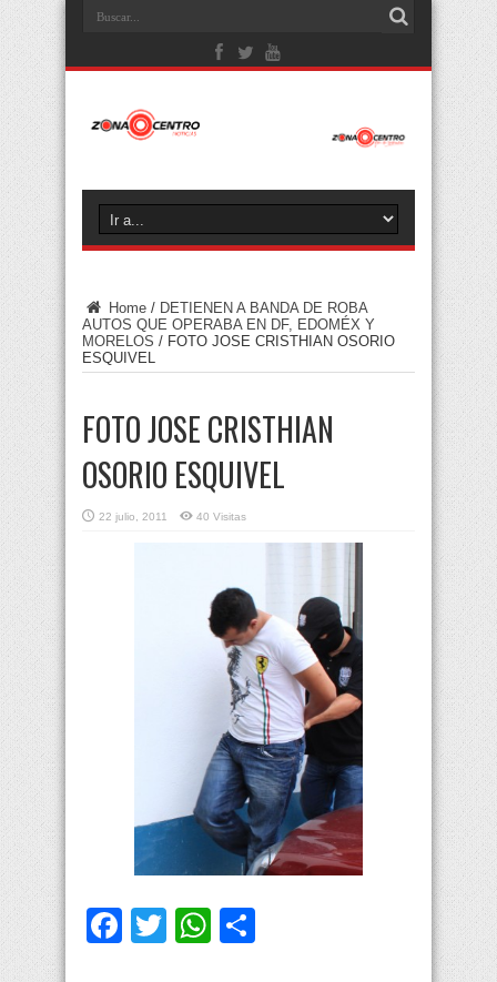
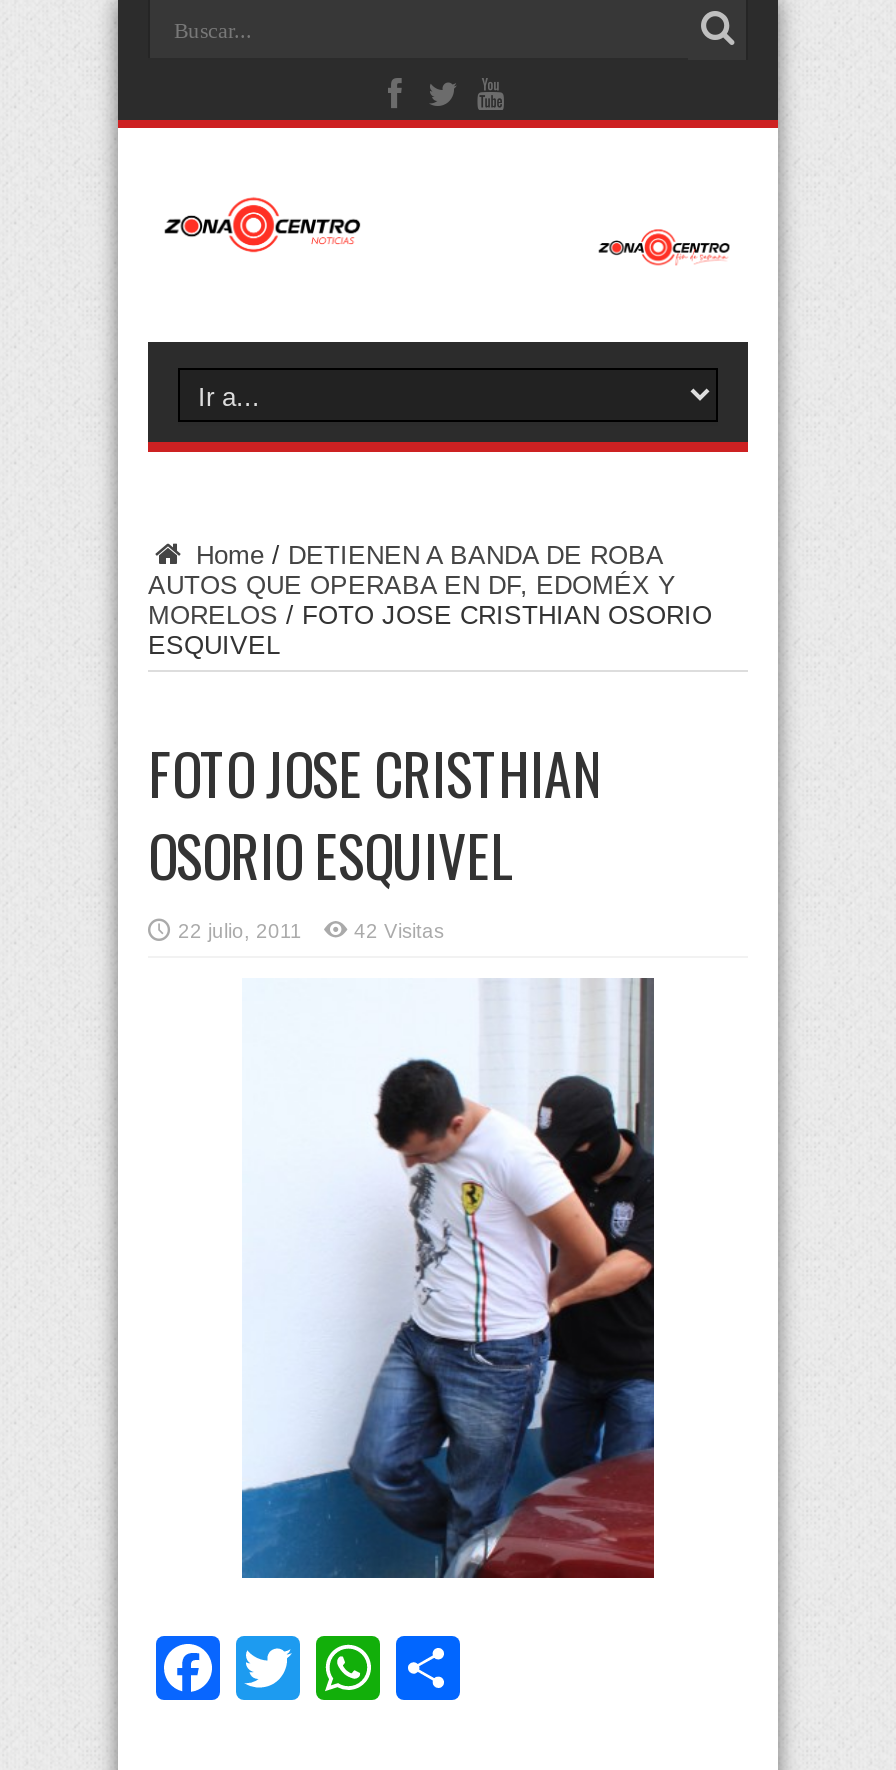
[196,511,246,523] 40 Visitas -> [354,921,444,943] 42 Visitas

